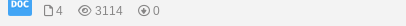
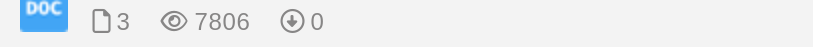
[56,4,123,18] 4 | 3114 -> [116,8,250,36] 3 | 7806

